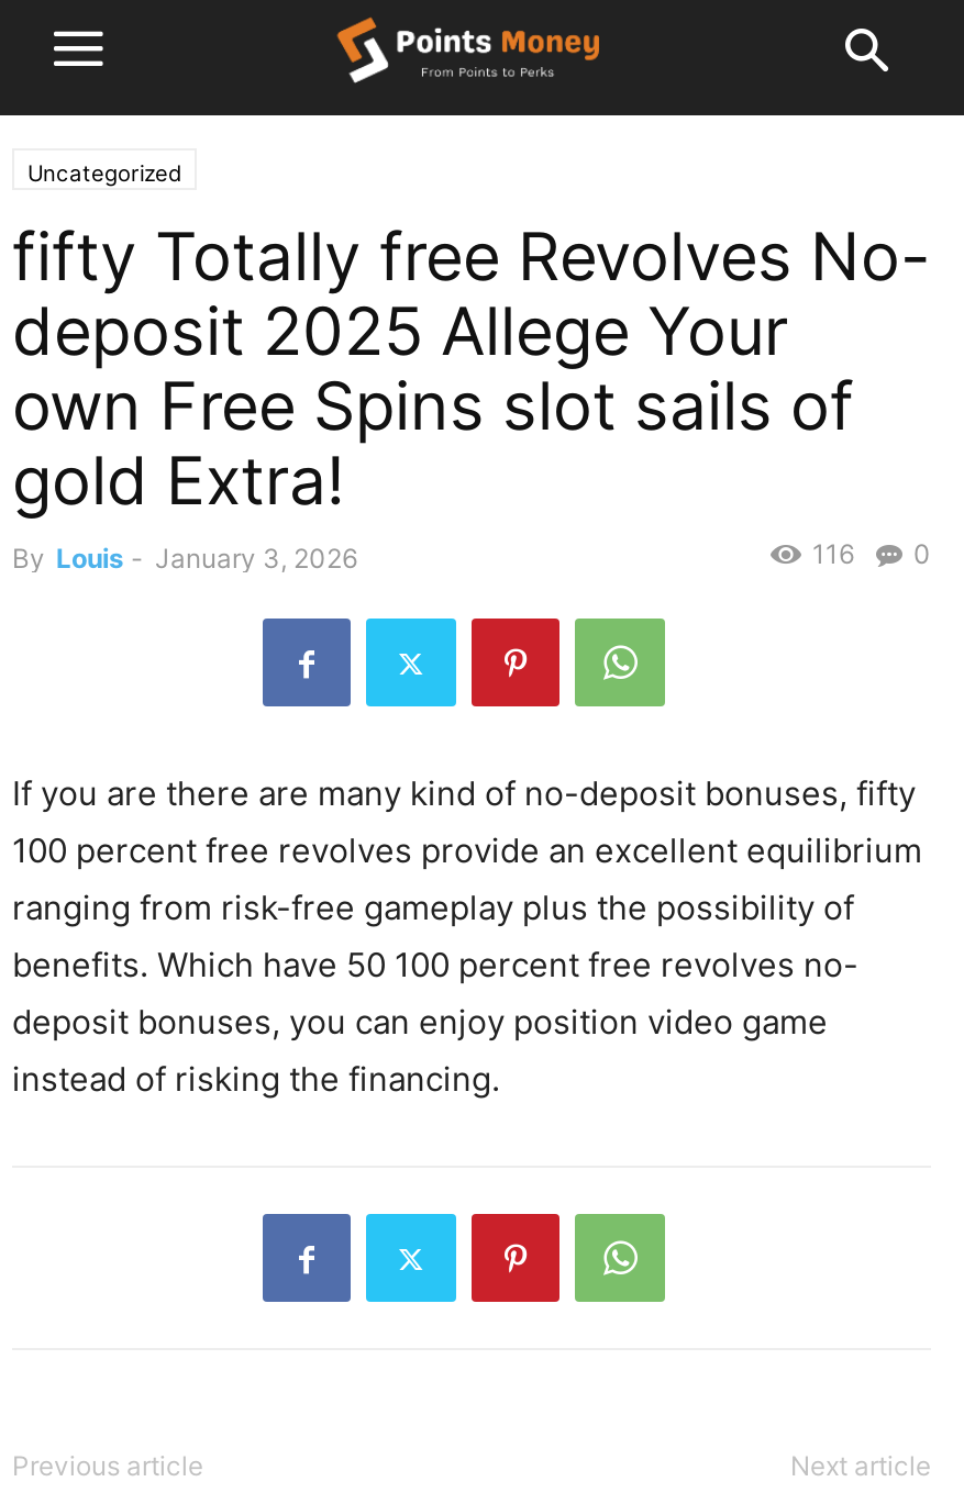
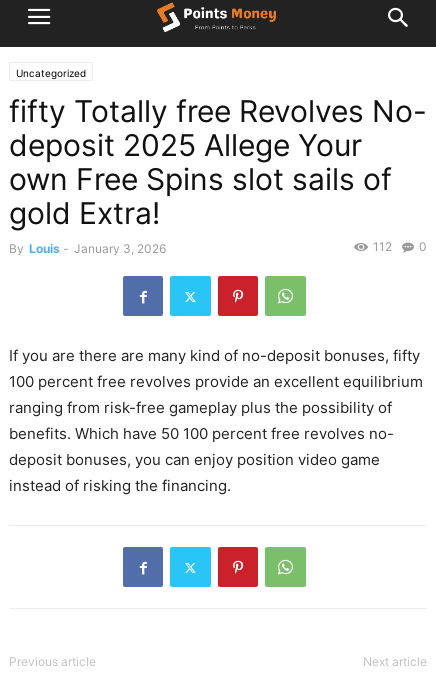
[812,537,931,570] 116 0 -> [373,239,427,254] 112 0

